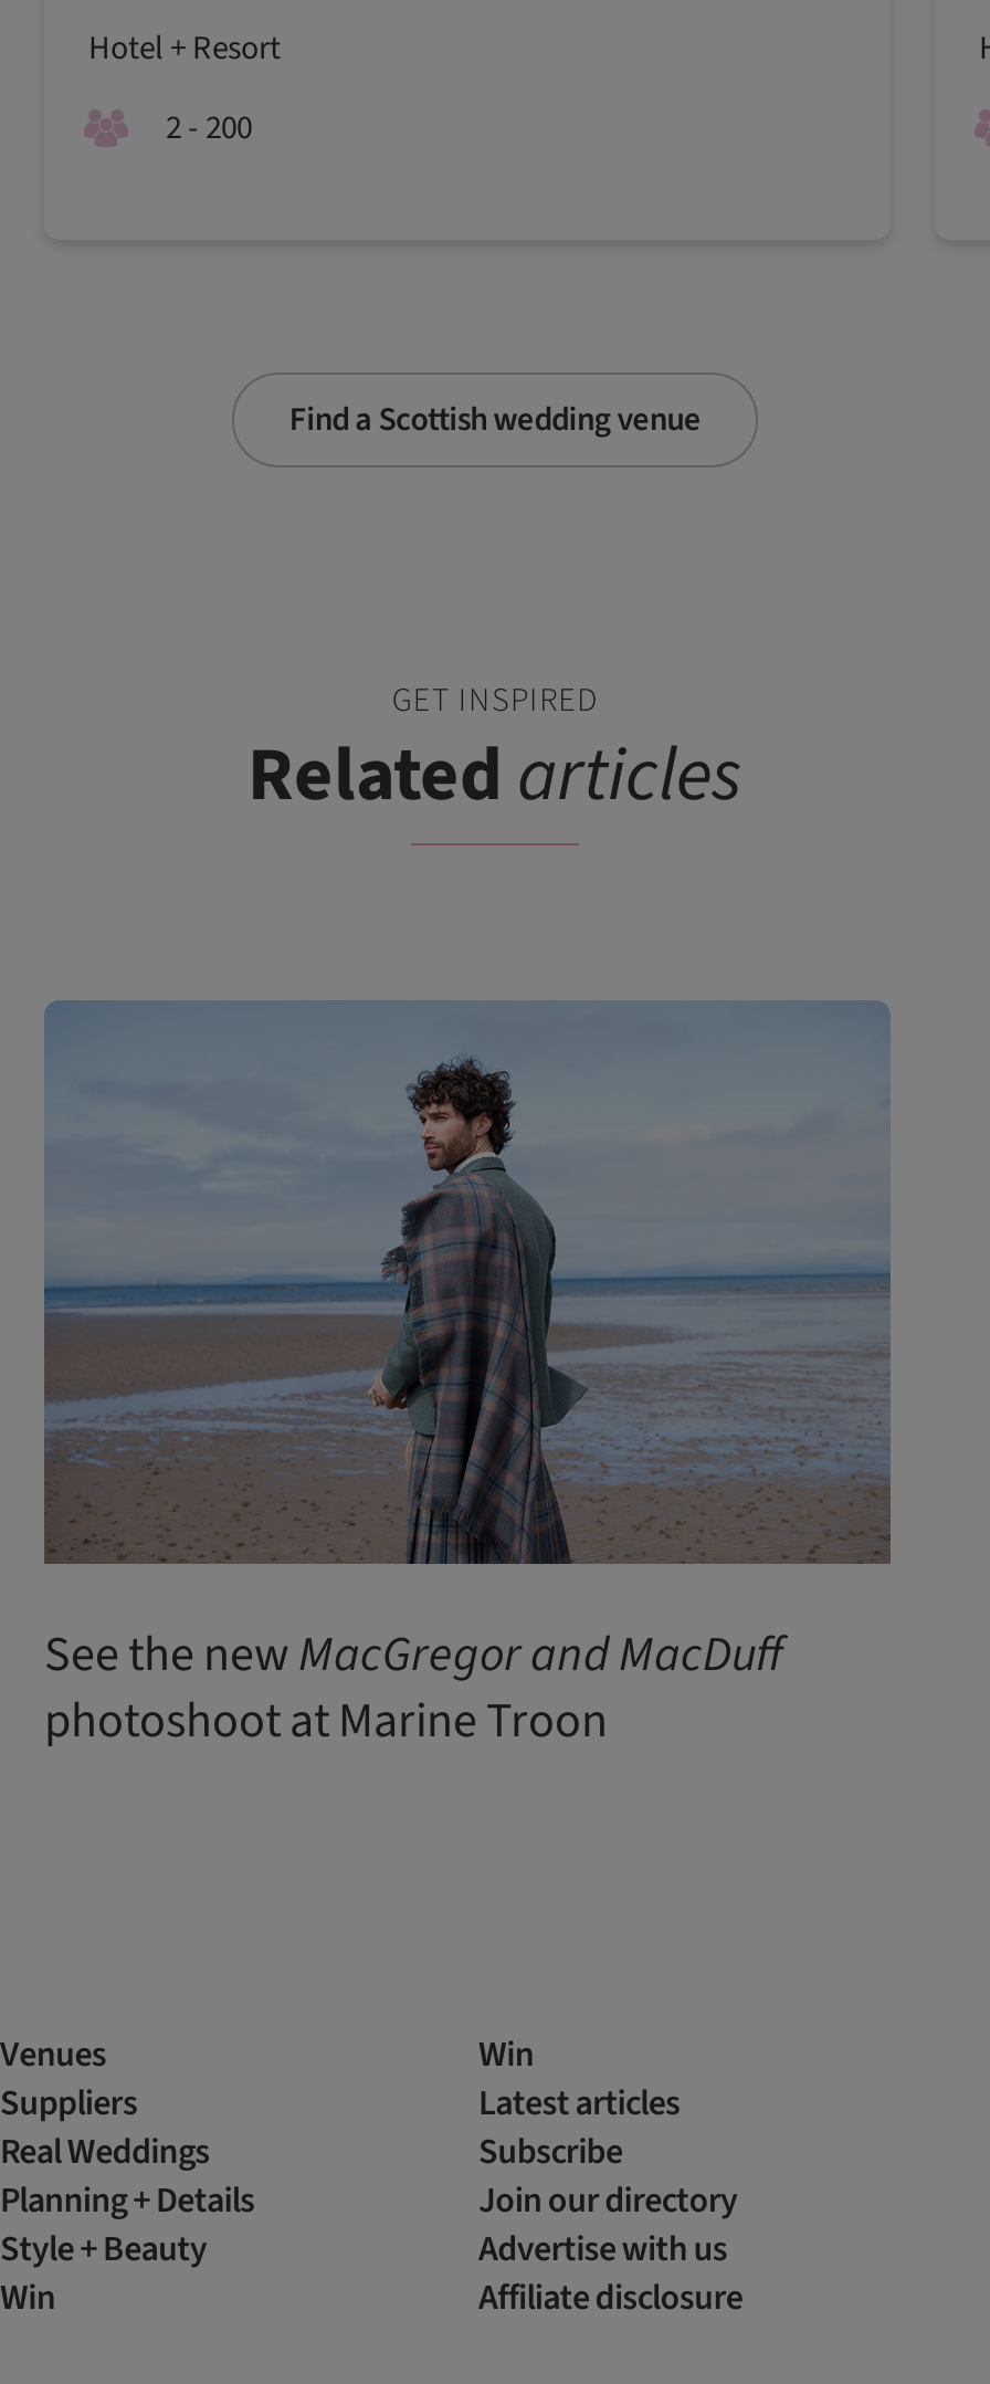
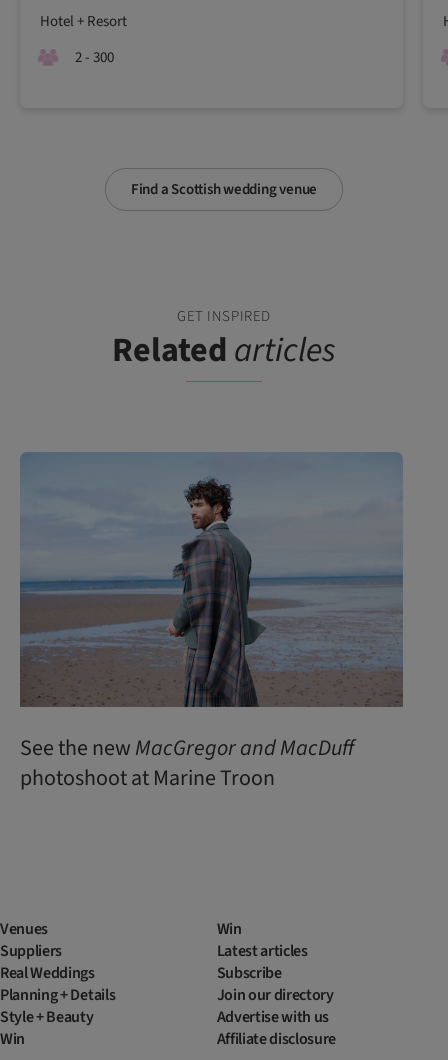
[166,106,252,152] 2 - 200 -> [75,47,114,68] 2 - 300

